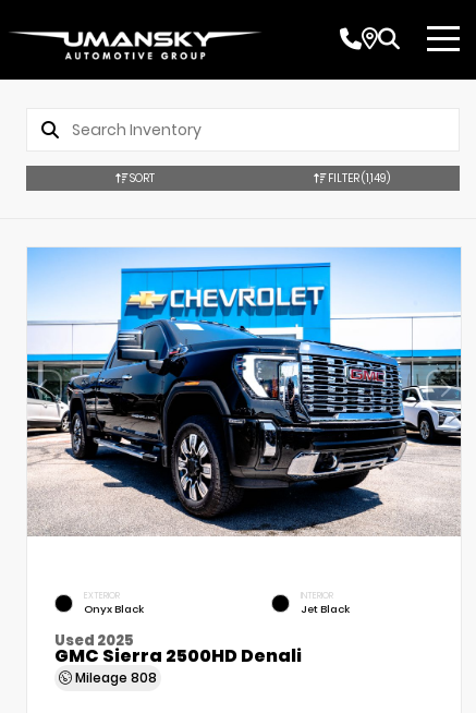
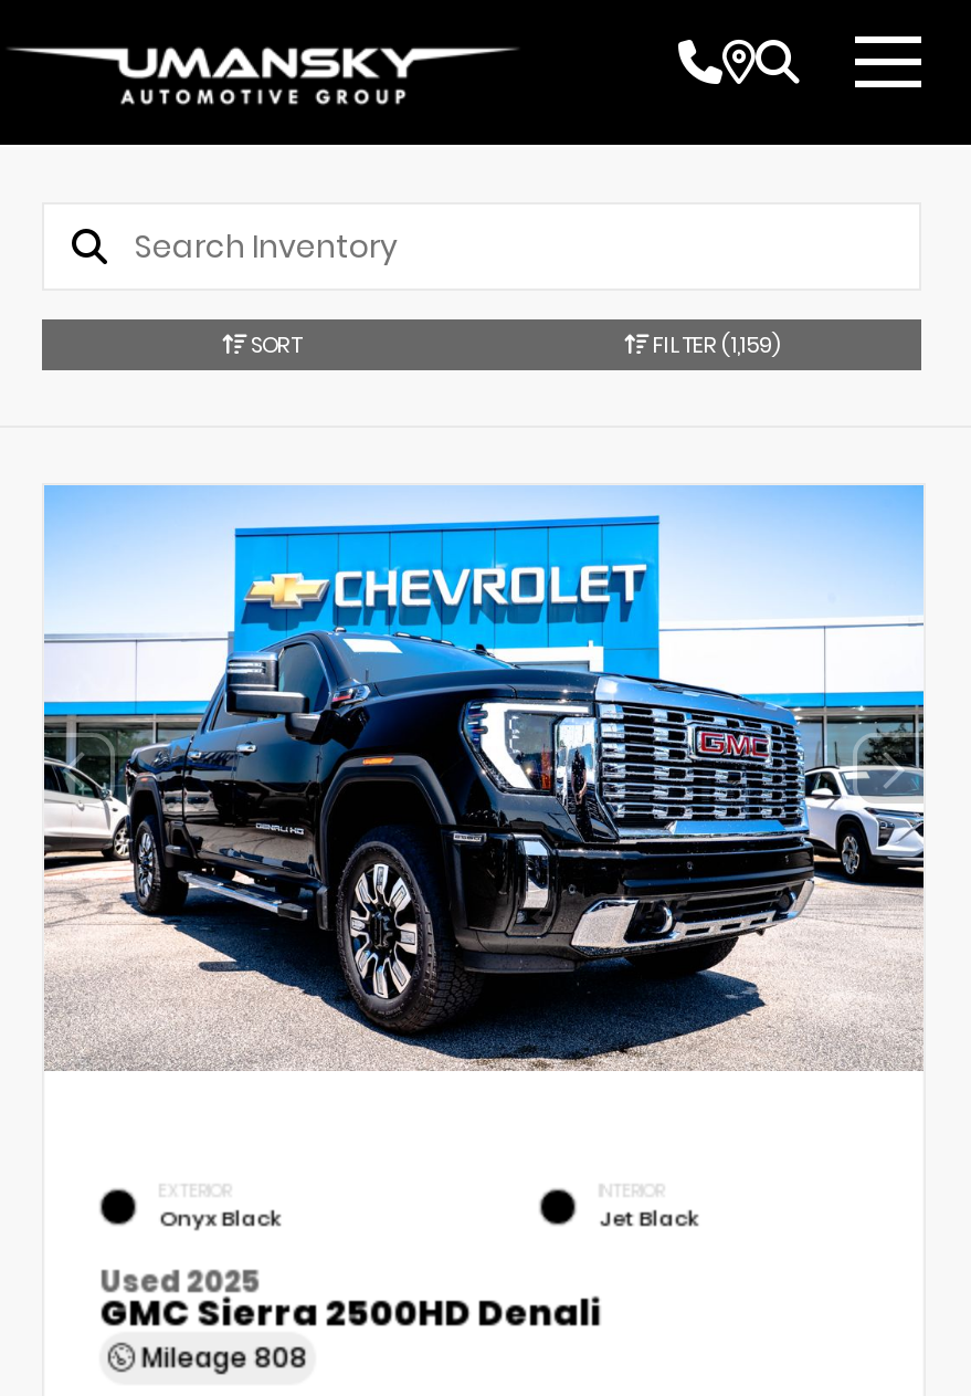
[325,170,389,186] FILTER (1,149) -> [648,328,779,361] FILTER (1,159)

